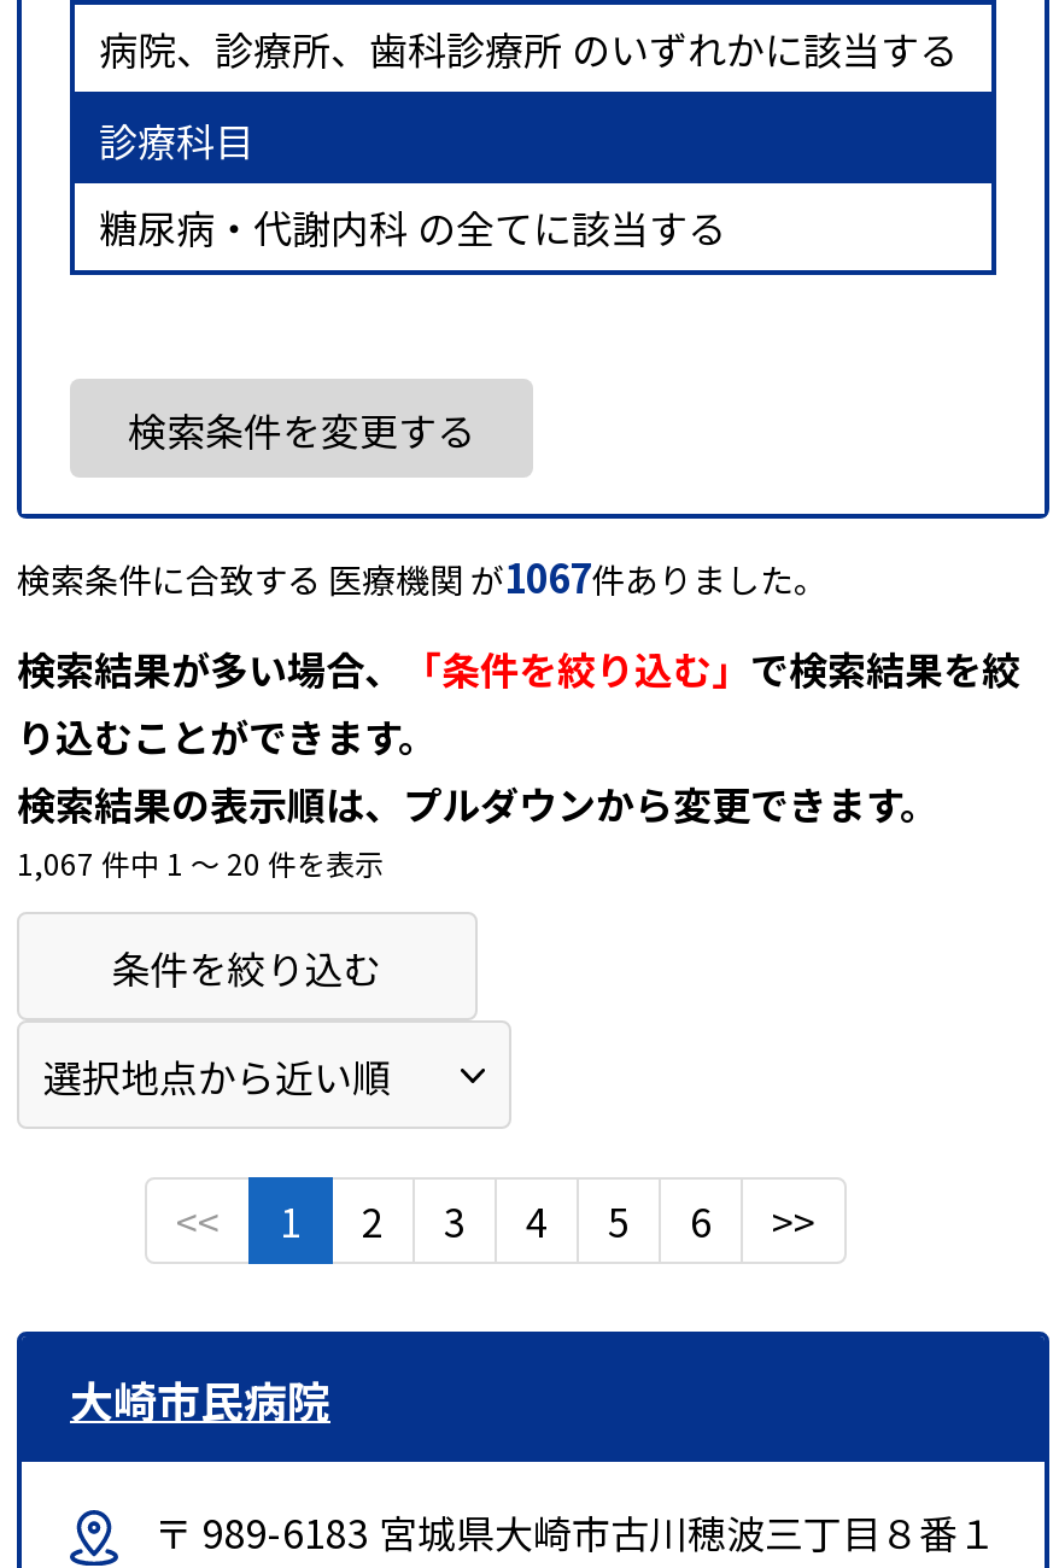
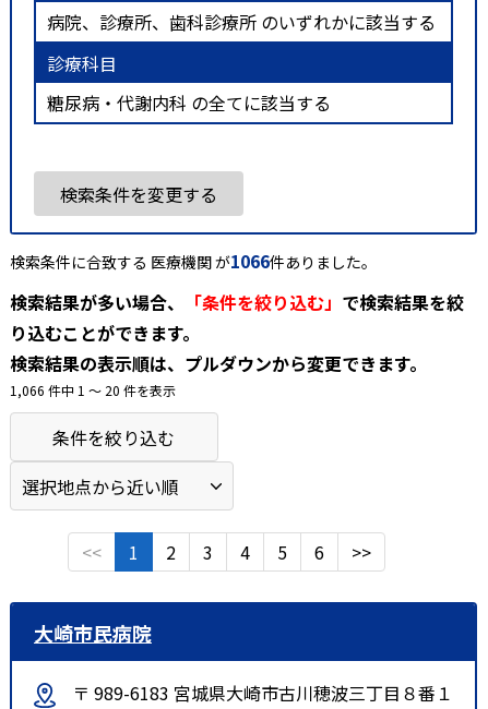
[17,547,827,605] 検索条件に合致する 医療機関 が1067件ありました。 -> [10,247,377,273] 検索条件に合致する 医療機関 が1066件ありました。
[17,841,384,882] 1,067 件中 1 〜 20 件を表示 -> [10,380,176,399] 1,066 件中 1 〜 20 件を表示

